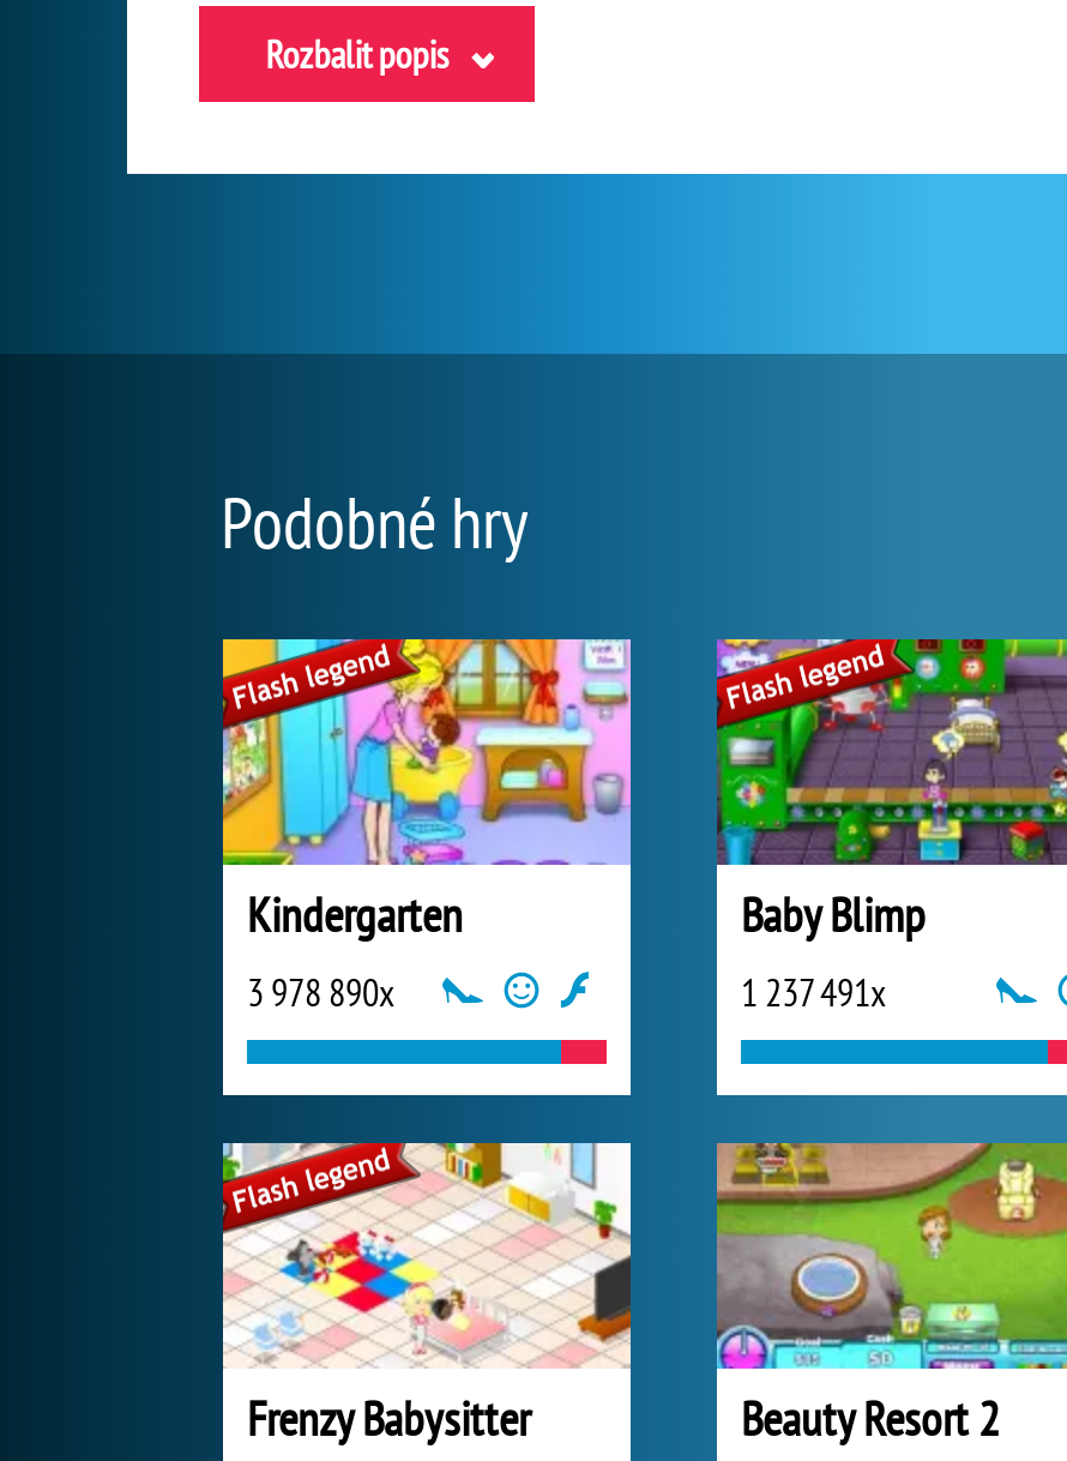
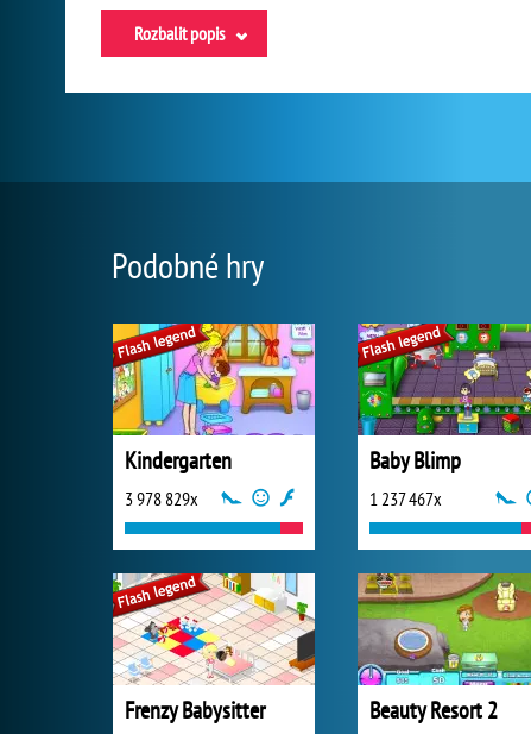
[247,968,396,1016] 3 978 890x -> [125,487,198,510] 3 978 829x
[741,968,887,1016] 1 237 491x -> [369,487,442,510] 1 237 467x

